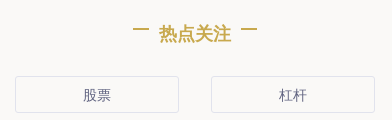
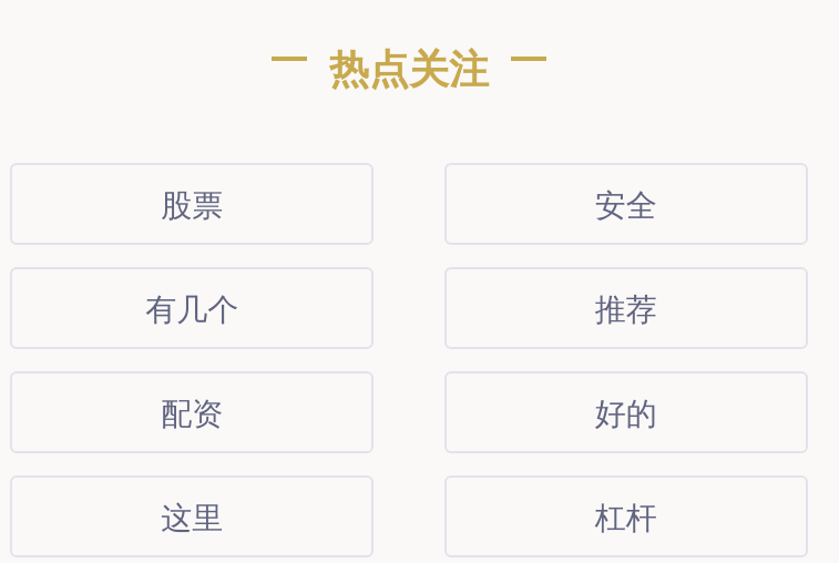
none -> [145,181,657,538] 安全 | 有几个 | 推荐 | 配资 | 好的 | 这里

